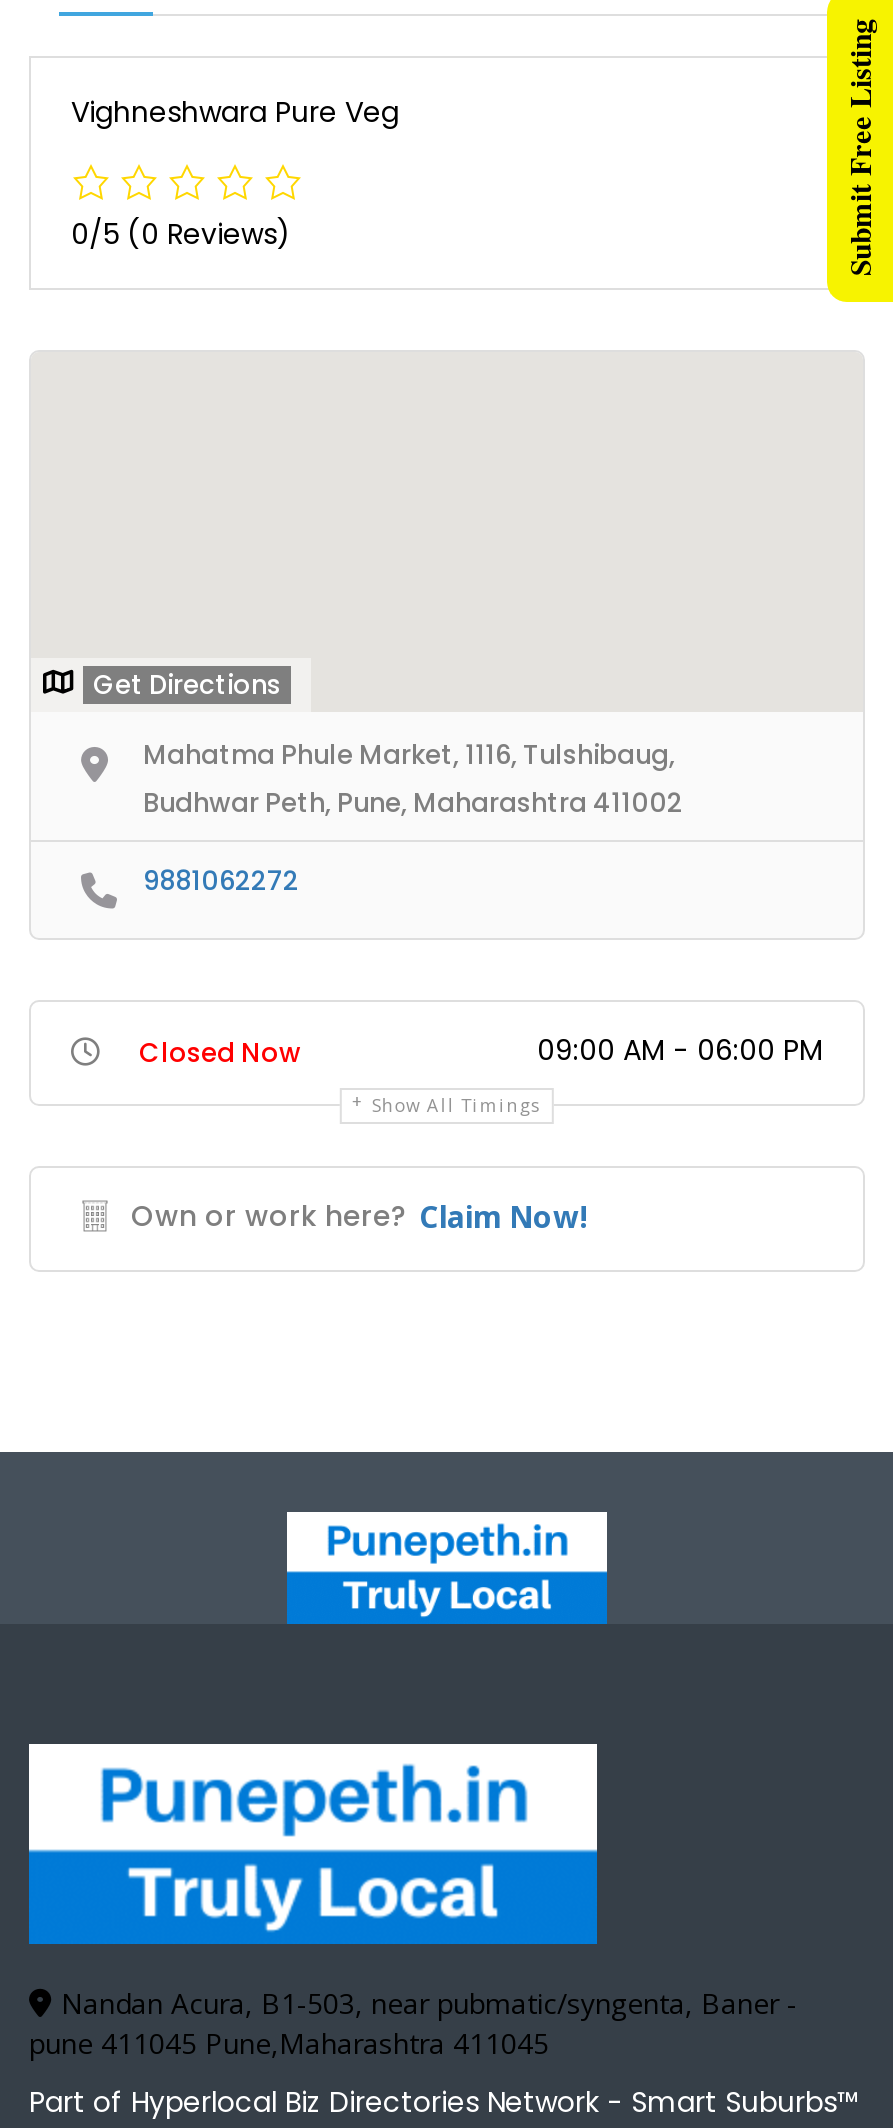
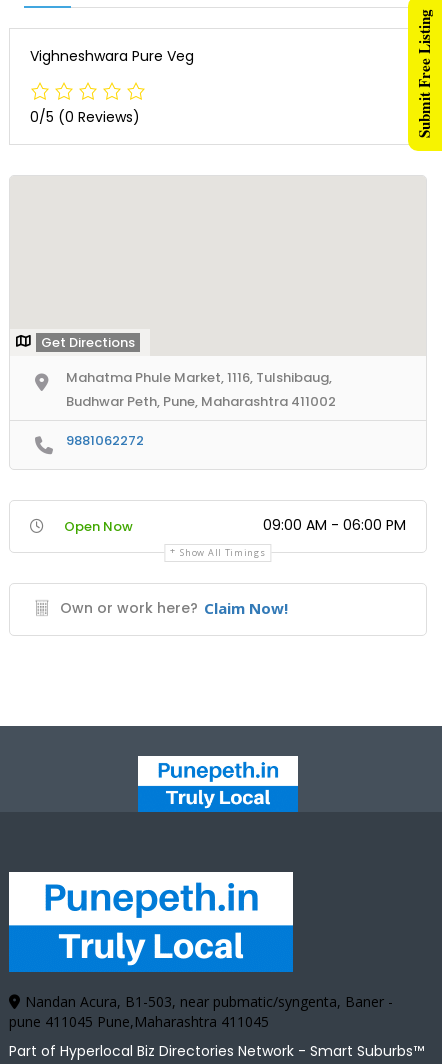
[139,1033,301,1071] Closed Now -> [64,517,133,536] Open Now

